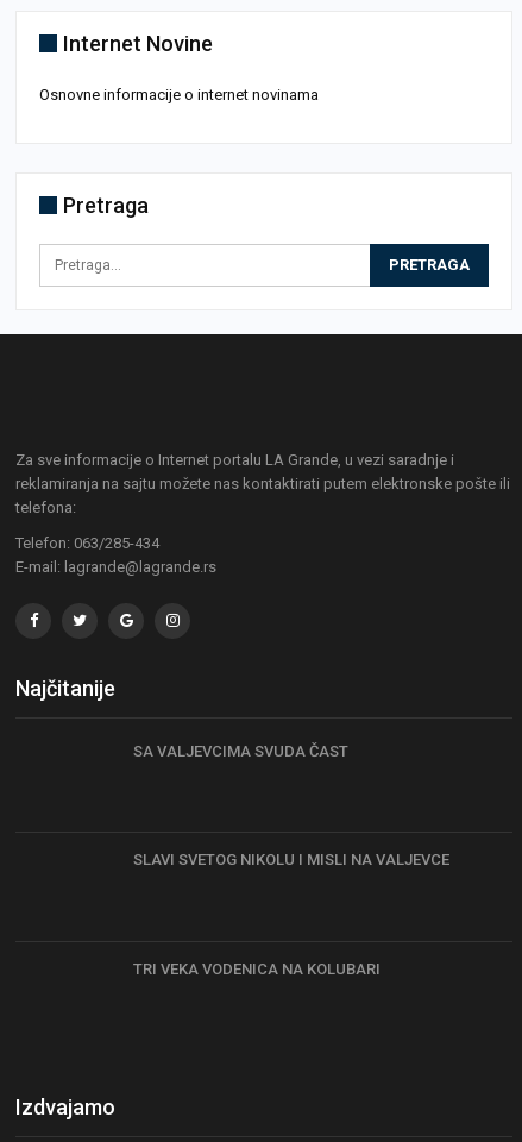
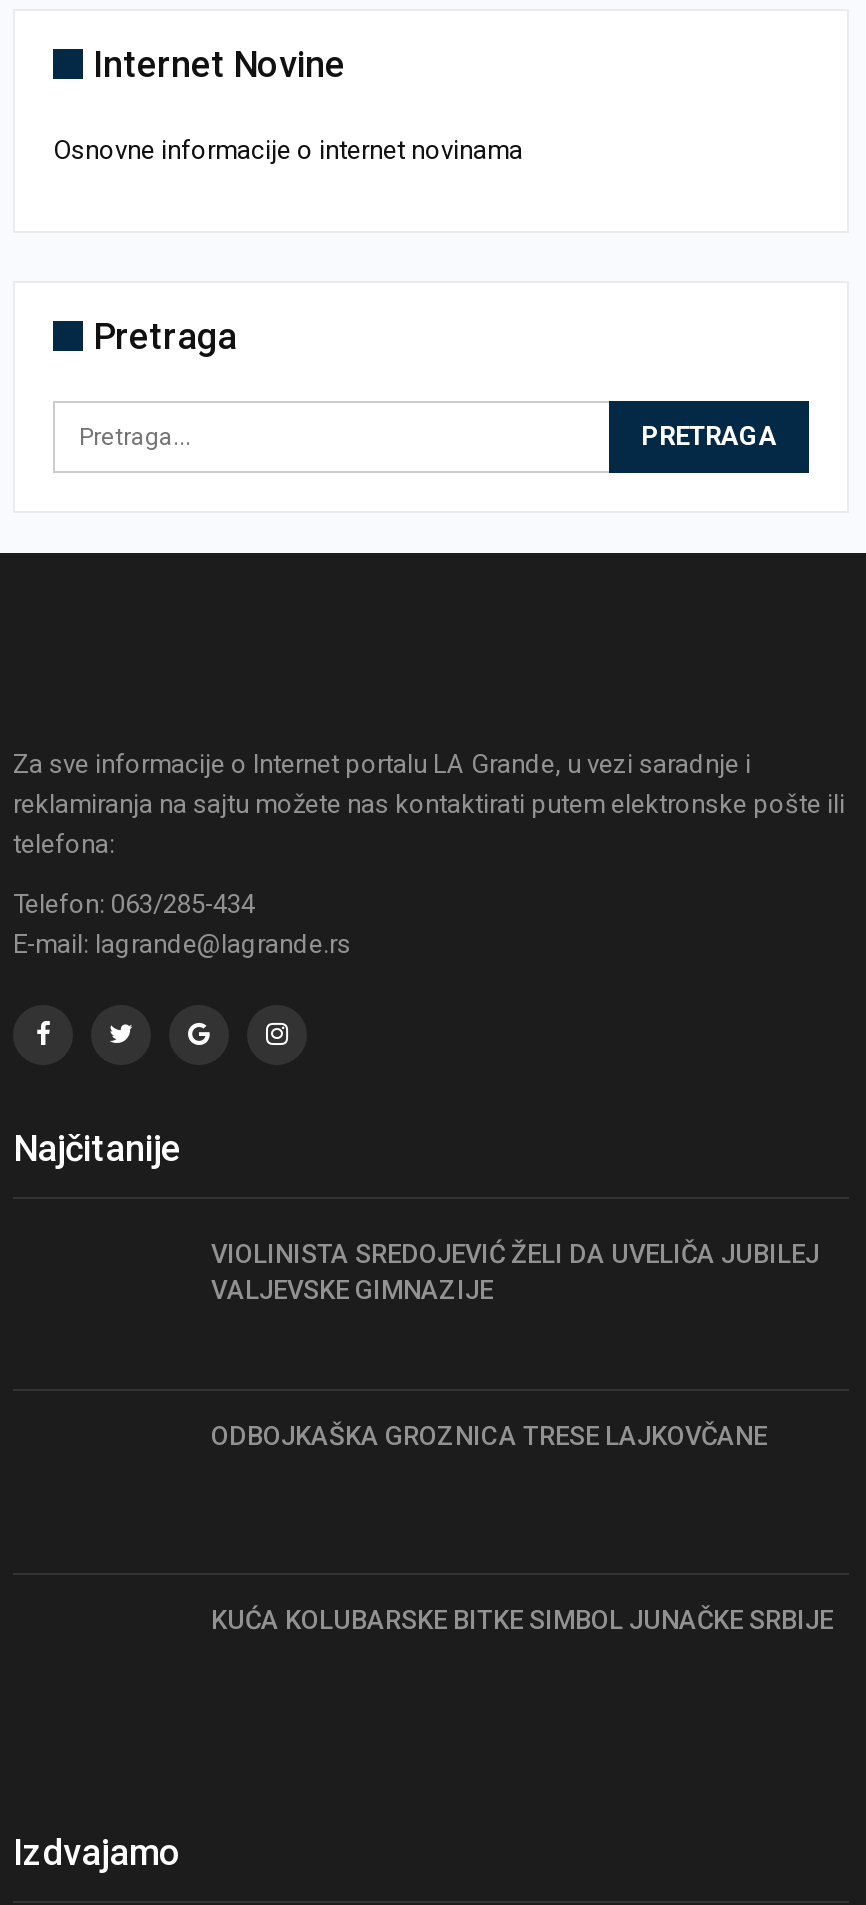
[133,742,348,760] SA VALJEVCIMA SVUDA ČAST -> [211,1239,819,1305] VIOLINISTA SREDOJEVIĆ ŽELI DA UVELIČA JUBILEJ | VALJEVSKE GIMNAZIJE
[133,851,449,869] SLAVI SVETOG NIKOLU I MISLI NA VALJEVCE -> [211,1422,767,1452] ODBOJKAŠKA GROZNICA TRESE LAJKOVČANE
[133,960,381,978] TRI VEKA VODENICA NA KOLUBARI -> [211,1605,833,1635] KUĆA KOLUBARSKE BITKE SIMBOL JUNAČKE SRBIJE

